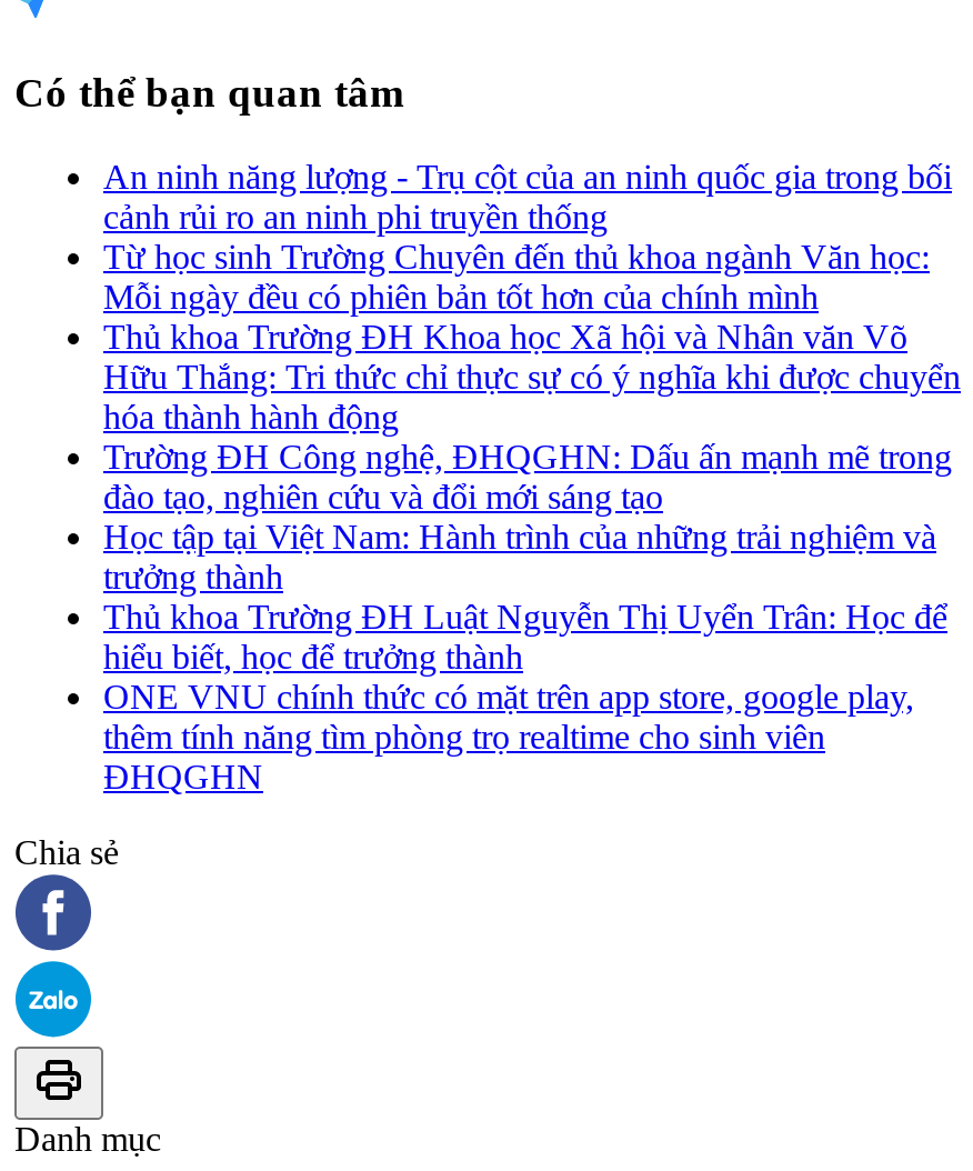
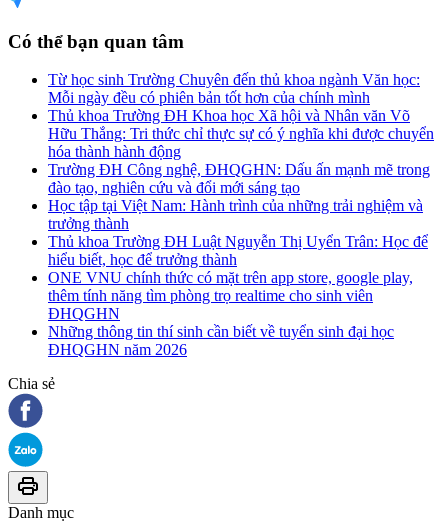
[103,158,952,236] An ninh năng lượng - Trụ cột của an ninh quốc gia trong bối | cảnh rủi ro an ninh phi truyền thống -> none
moved [103,238,961,796] -> [48,71,434,322]: Từ học sinh Trường Chuyên đến thủ khoa ngành Văn học: | Mỗi ngày đều có phiên bản tốt hơn của chính mình | Thủ khoa Trường ĐH Khoa học Xã hội và Nhân văn Võ | ... | thêm tính năng tìm phòng trọ realtime cho sinh viên | ĐHQGHN
none -> [48,323,394,358] Những thông tin thí sinh cần biết về tuyển sinh đại học | ĐHQGHN năm 2026

